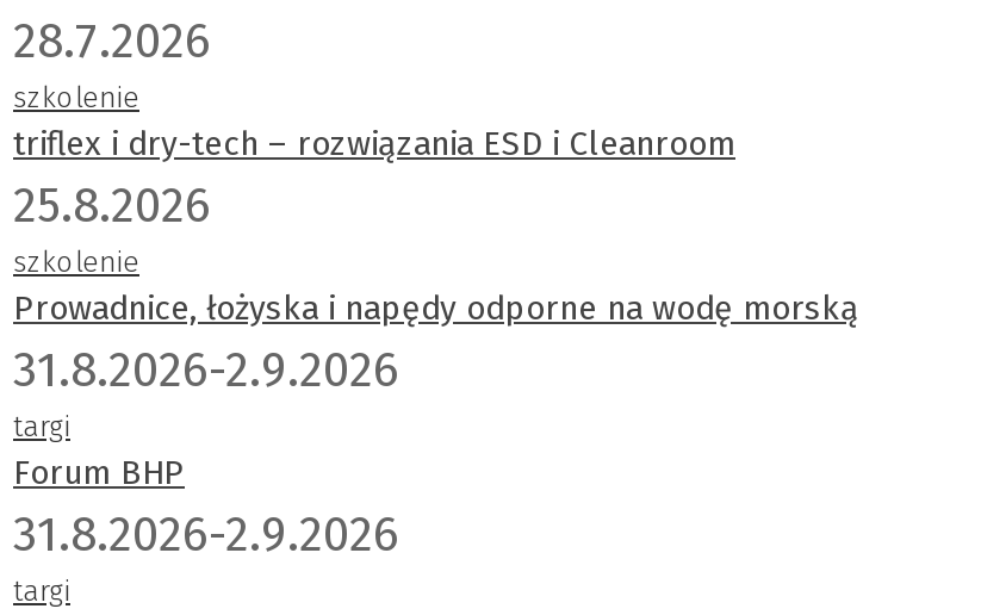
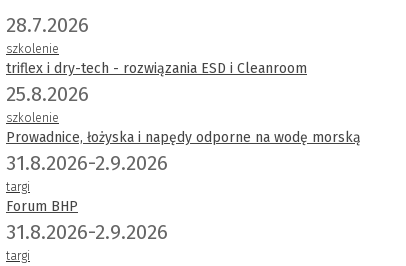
[13,123,735,164] triflex i dry-tech – rozwiązania ESD i Cleanroom -> [6,60,307,77] triflex i dry-tech - rozwiązania ESD i Cleanroom

